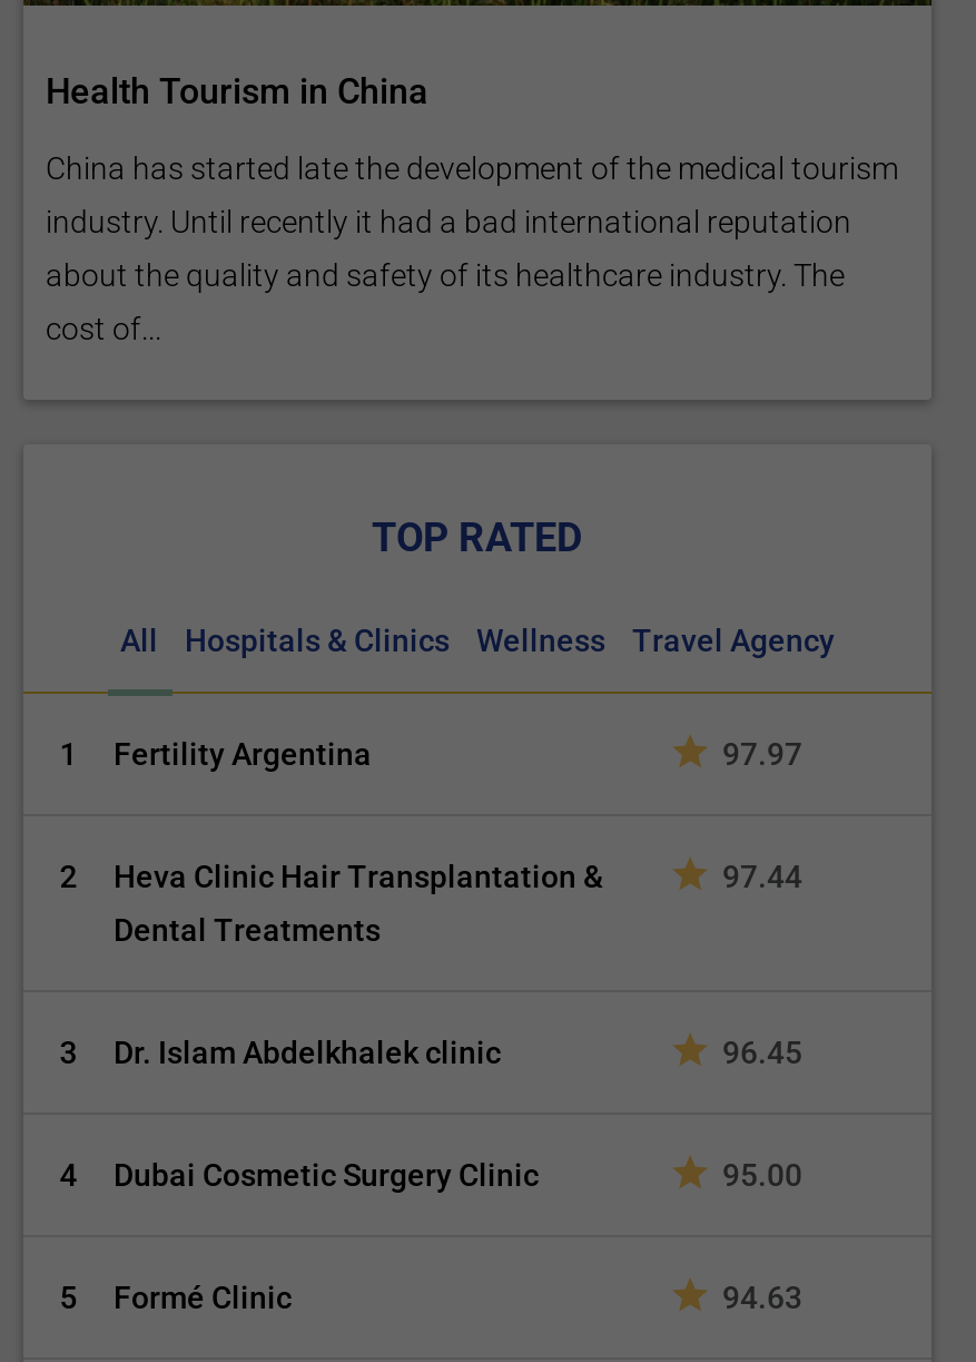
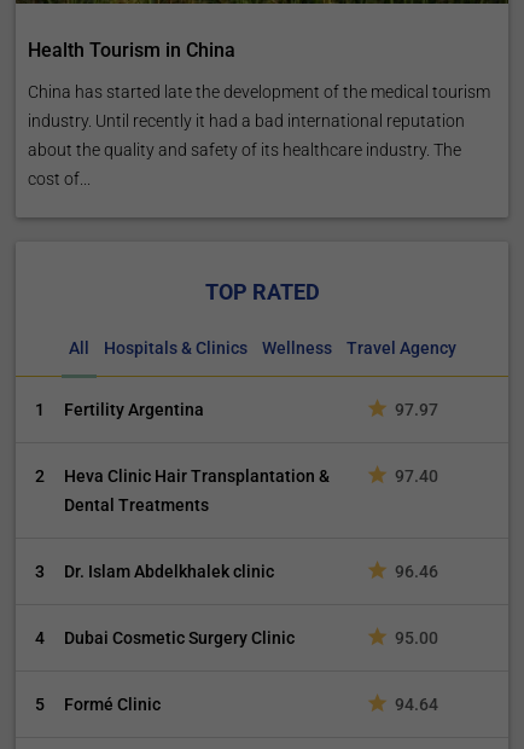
[722,859,802,894] 97.44 -> [395,466,438,485] 97.40
[722,1035,802,1070] 96.45 -> [395,561,438,581] 96.46
[722,1280,802,1315] 94.63 -> [395,694,438,713] 94.64

